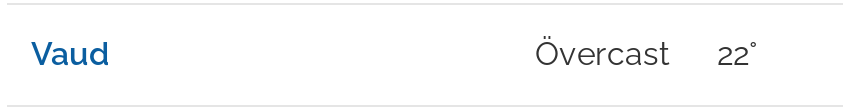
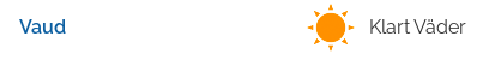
[535,35,757,73] Övercast | 22° -> [369,16,466,38] Klart Väder

